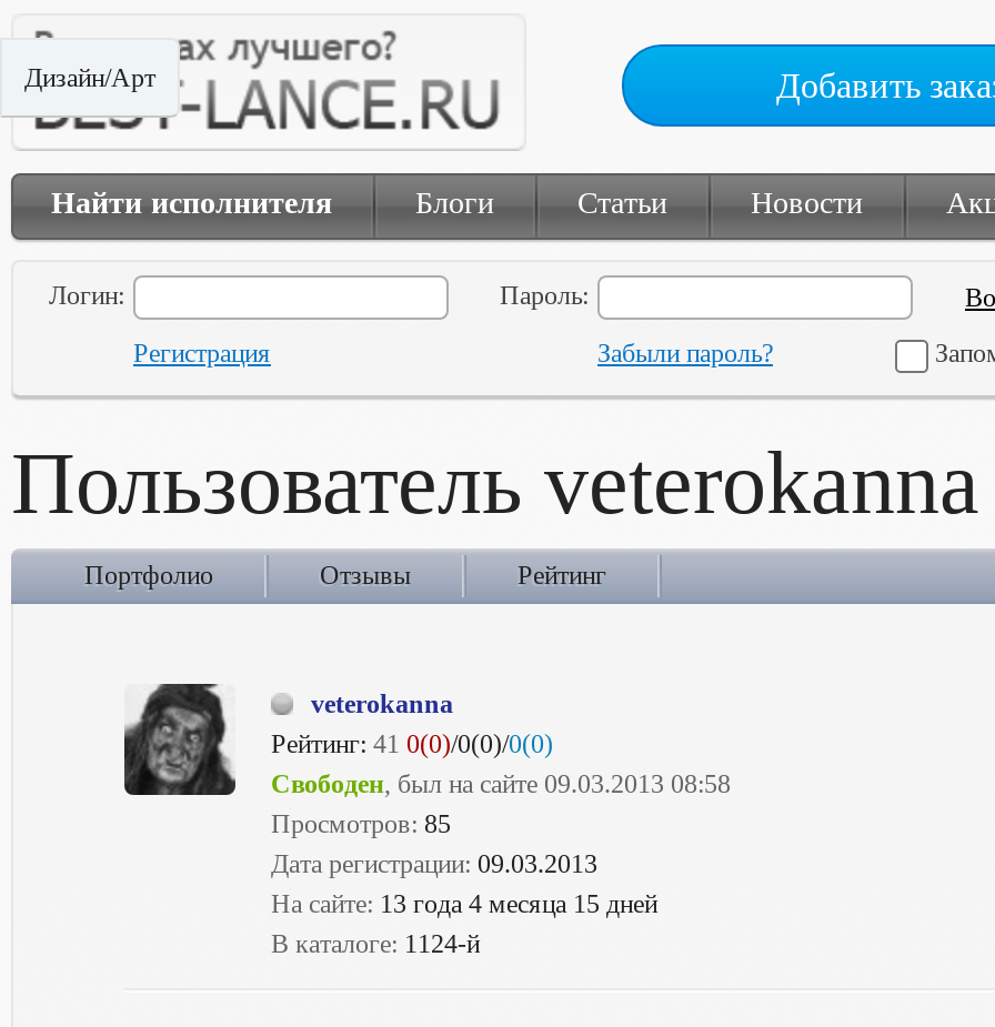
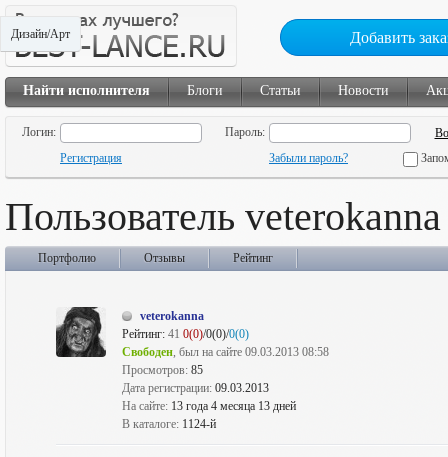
[271,888,657,919] На сайте: 13 года 4 месяца 15 дней -> [122,399,296,413] На сайте: 13 года 4 месяца 13 дней

